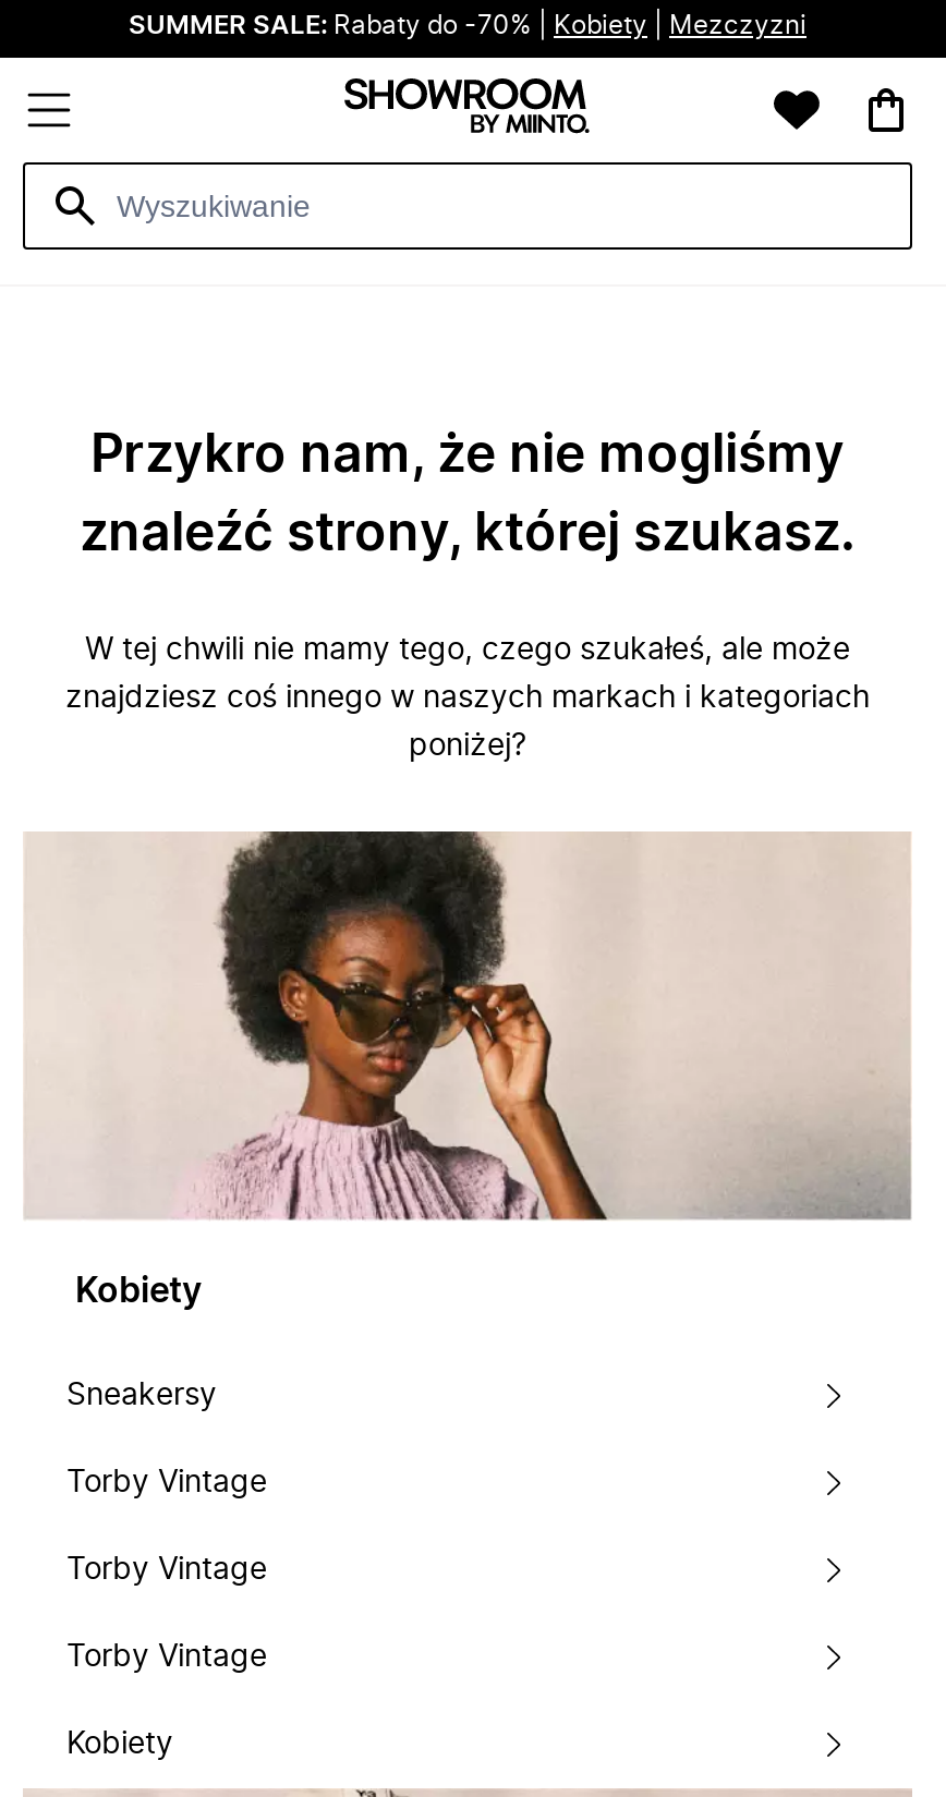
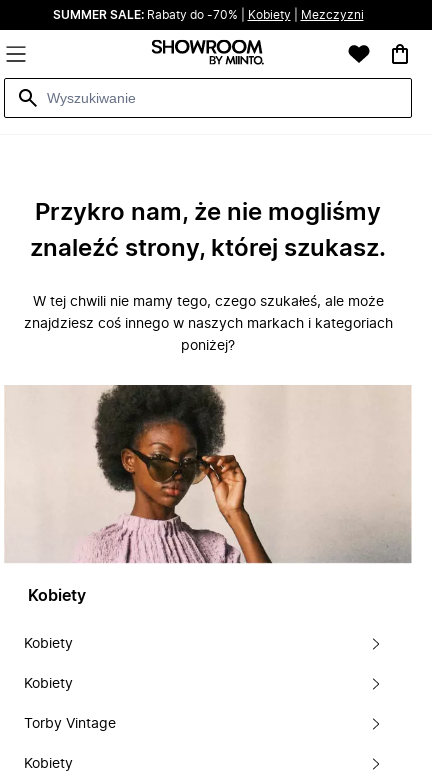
[66,1380,267,1584] Sneakersy | Torby Vintage | Torby Vintage -> [24,636,73,690] Kobiety | Kobiety

